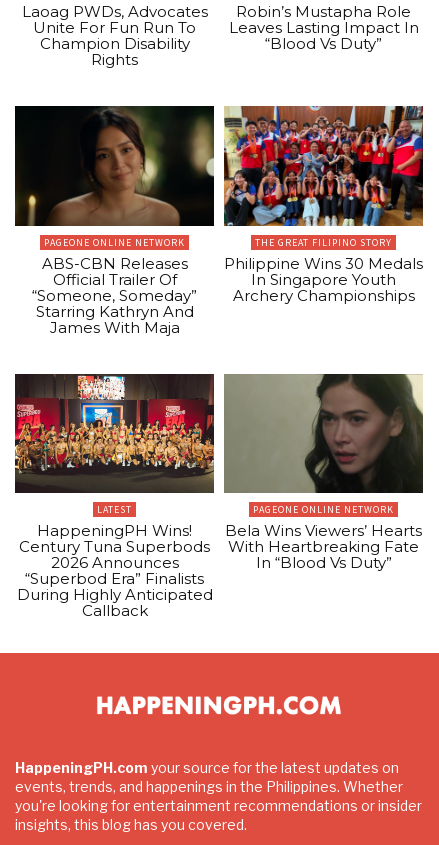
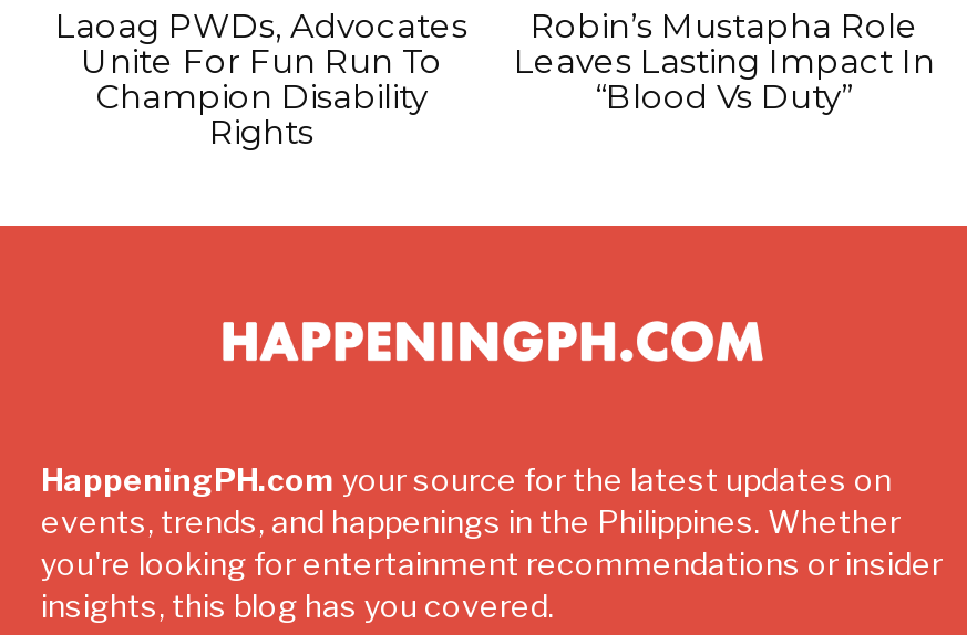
[14,105,215,337] [image] | PAGEONE ONLINE NETWORK | ABS-CBN Releases | Official Trailer Of | “Someone, Someday” | Starring Kathryn And | James With Maja -> none
[223,105,424,305] [image] | THE GREAT FILIPINO STORY | Philippine Wins 30 Medals | In Singapore Youth | Archery Championships -> none
[14,373,215,620] [image] | LATEST | HappeningPH Wins! | Century Tuna Superbods | 2026 Announces | “Superbod Era” Finalists | During Highly Anticipated | Callback -> none
[223,373,424,572] [image] | PAGEONE ONLINE NETWORK | Bela Wins Viewers’ Hearts | With Heartbreaking Fate | In “Blood Vs Duty” -> none

